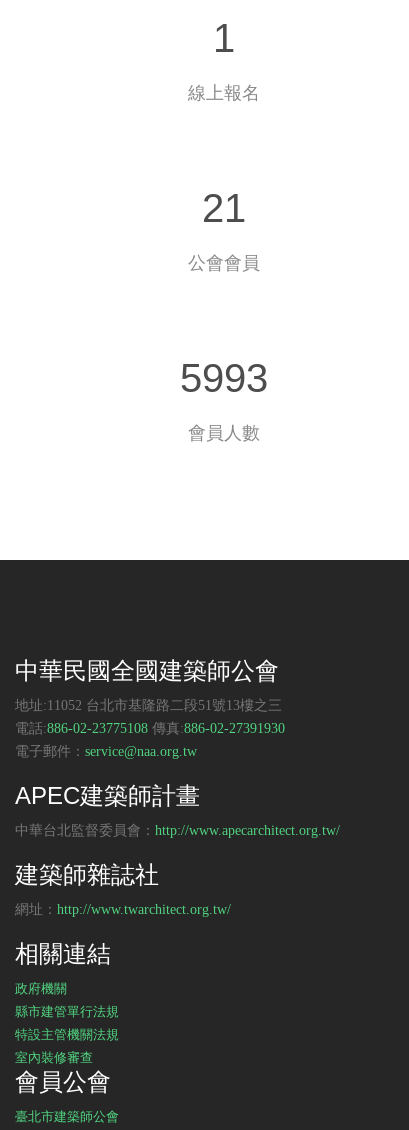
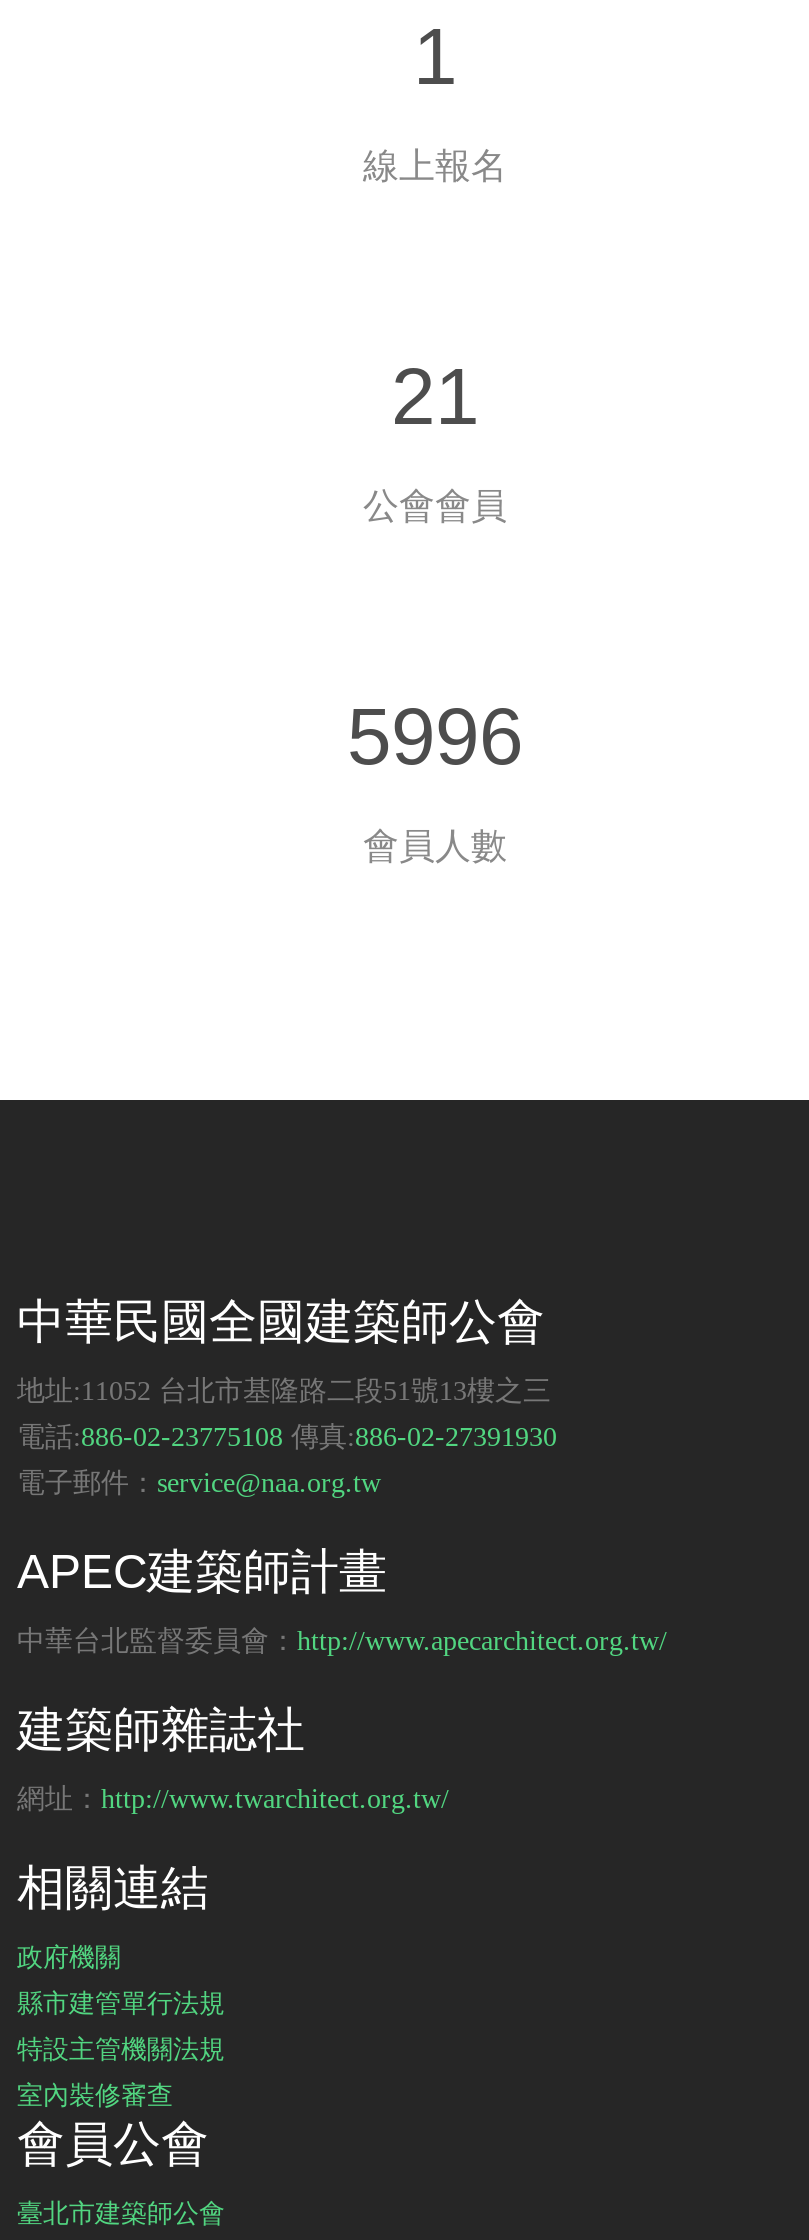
[180,356,268,400] 5993 -> [347,693,523,781] 5996

